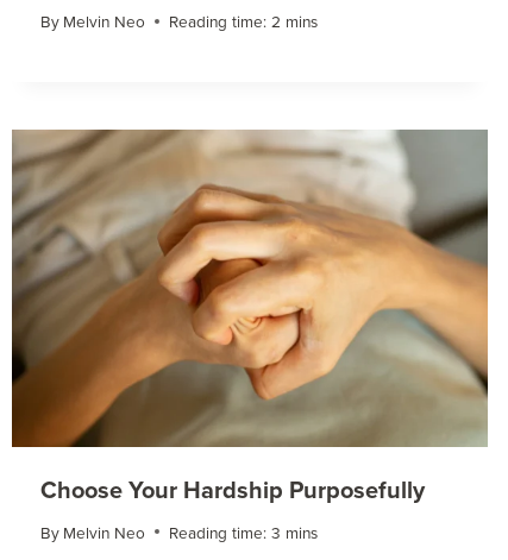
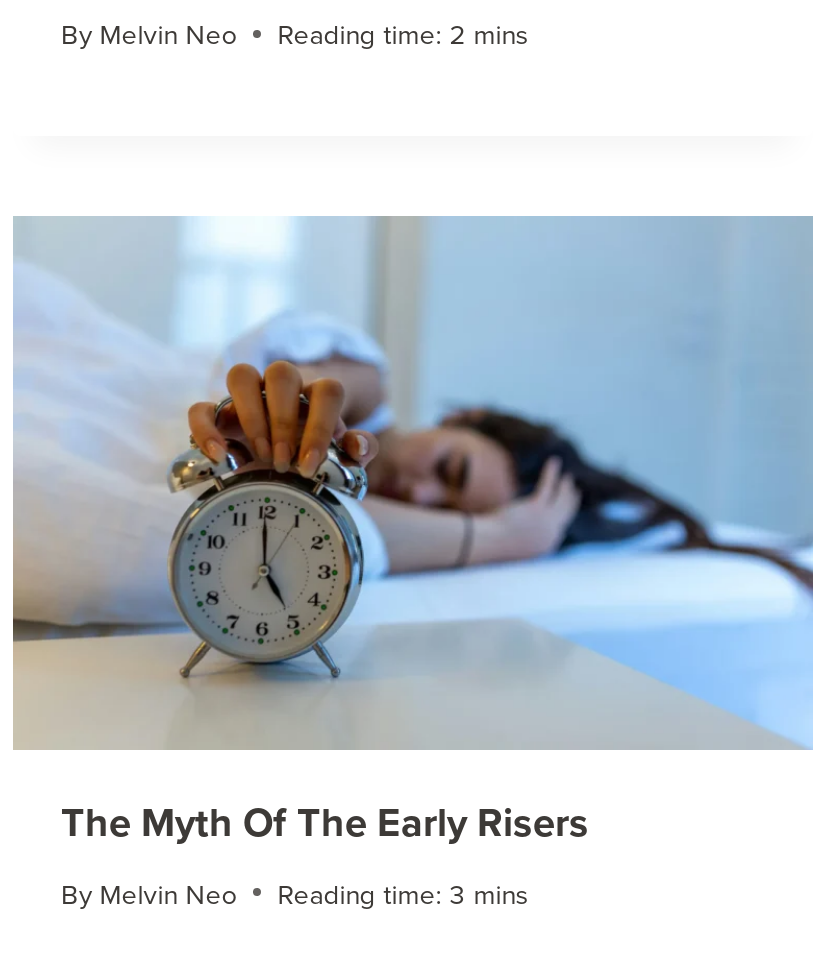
[11,128,489,506] [image] | Choose Your Hardship Purposefully -> [11,216,815,850] [image] | The Myth Of The Early Risers

